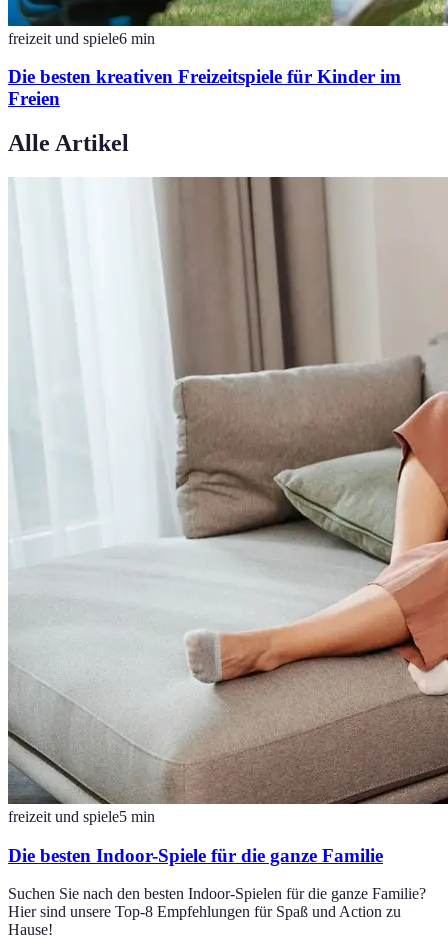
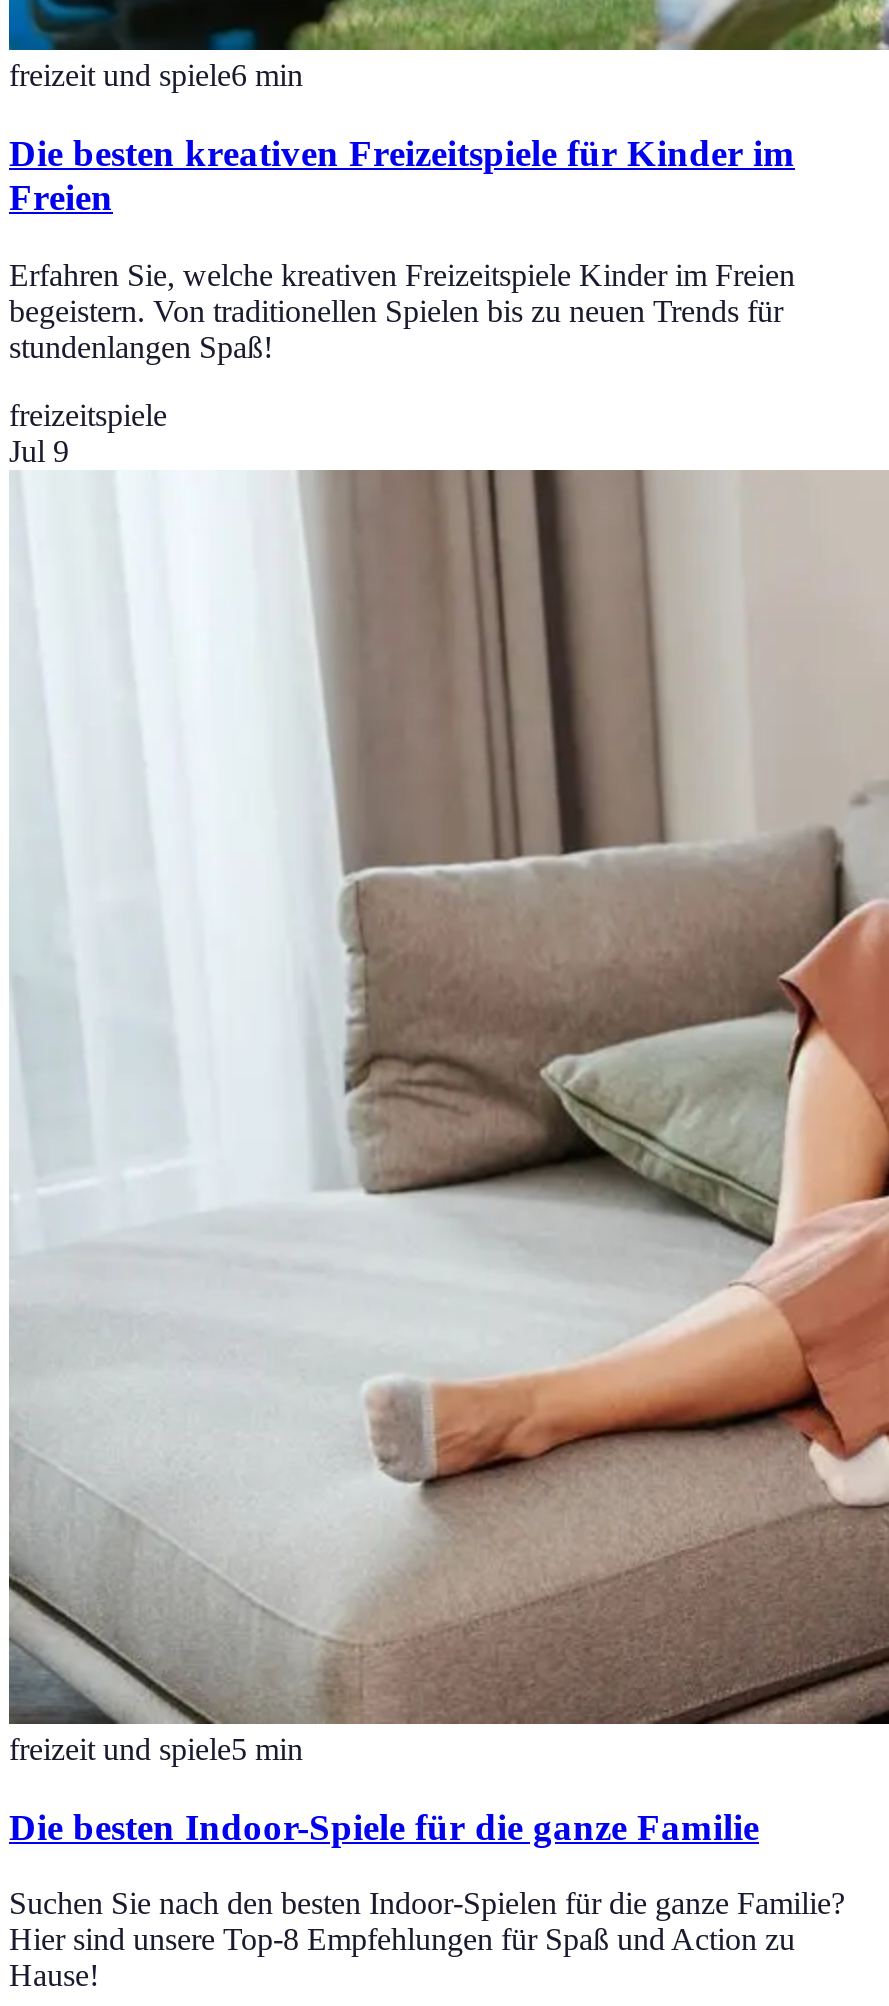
[8,130,129,156] Alle Artikel -> [9,258,795,468] Erfahren Sie, welche kreativen Freizeitspiele Kinder im Freien | begeistern. Von traditionellen Spielen bis zu neuen Trends für | stundenlangen Spaß! | freizeitspiele | Jul 9

